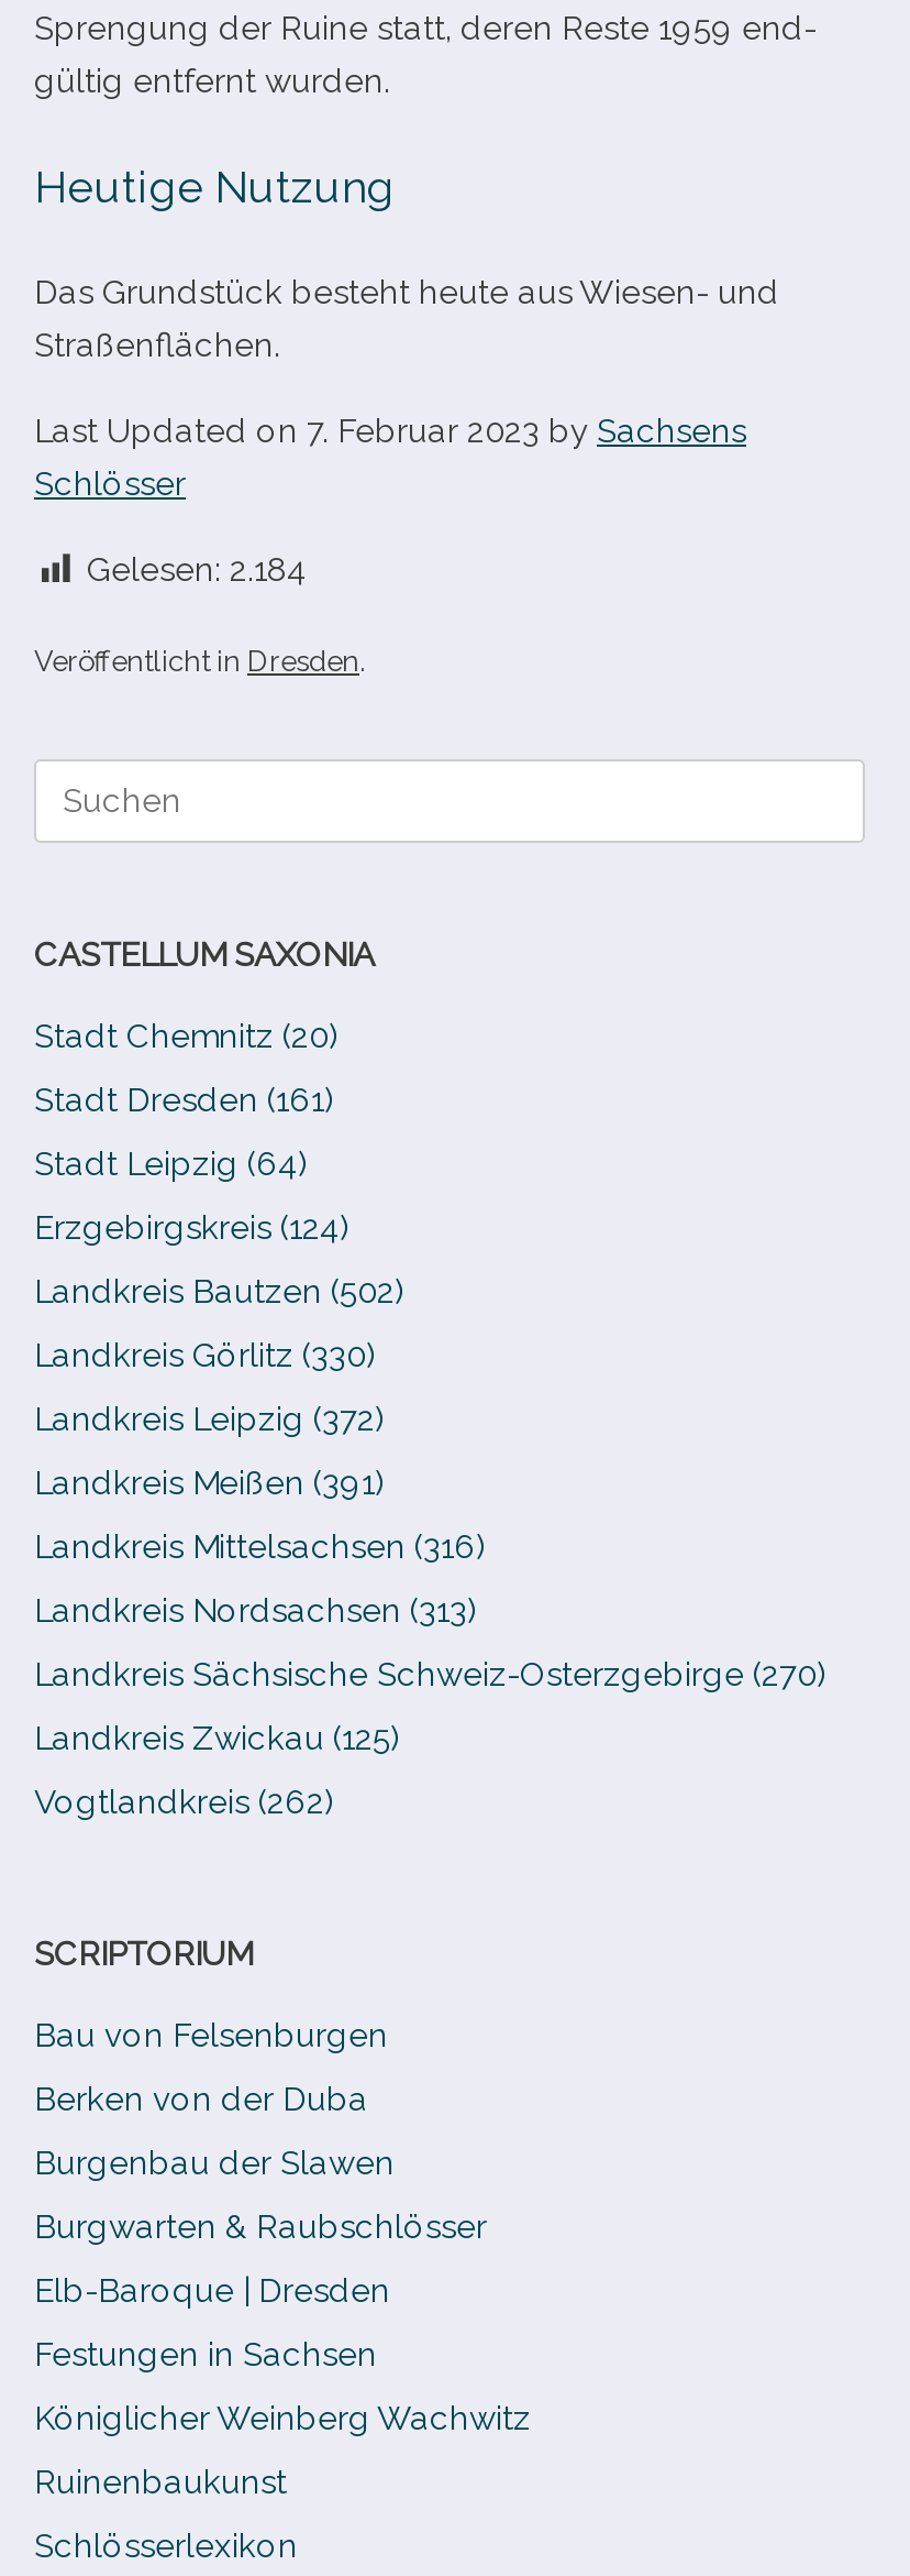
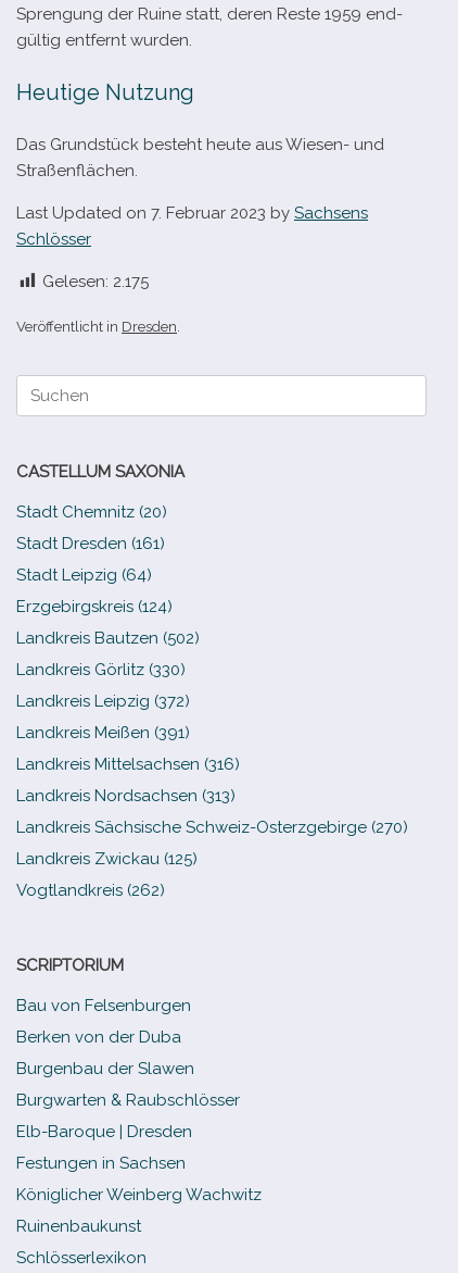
[87,550,307,590] Gelesen: 2.184 -> [42,272,149,291] Gelesen: 2.175

